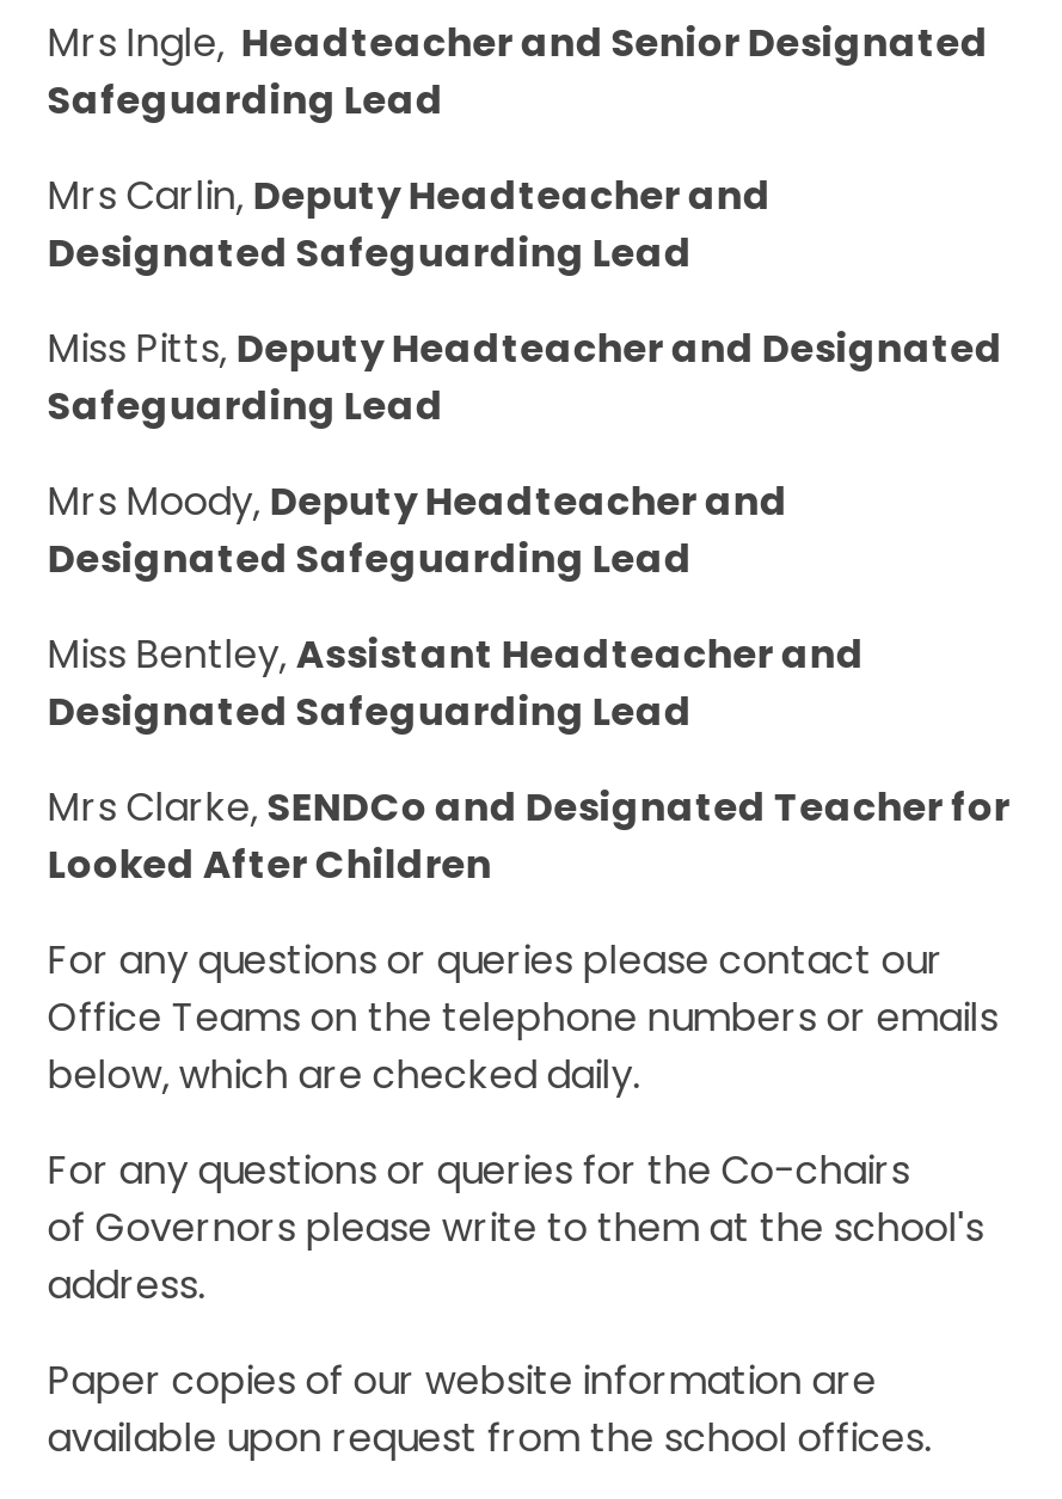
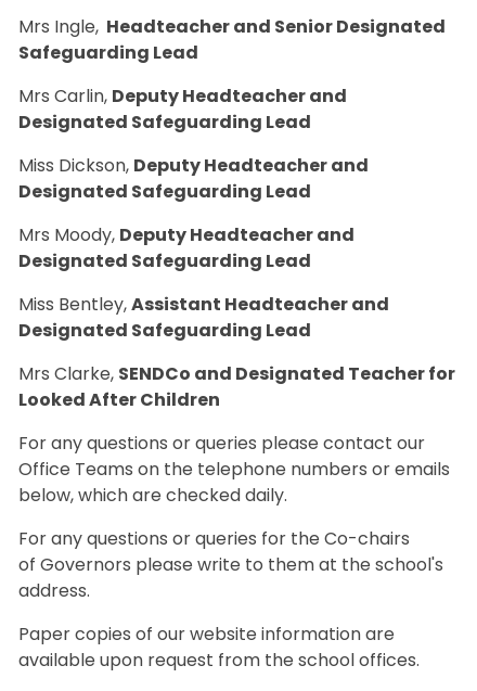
[48,321,1003,433] Miss Pitts, Deputy Headteacher and Designated | Safeguarding Lead -> [19,153,369,204] Miss Dickson, Deputy Headteacher and | Designated Safeguarding Lead

